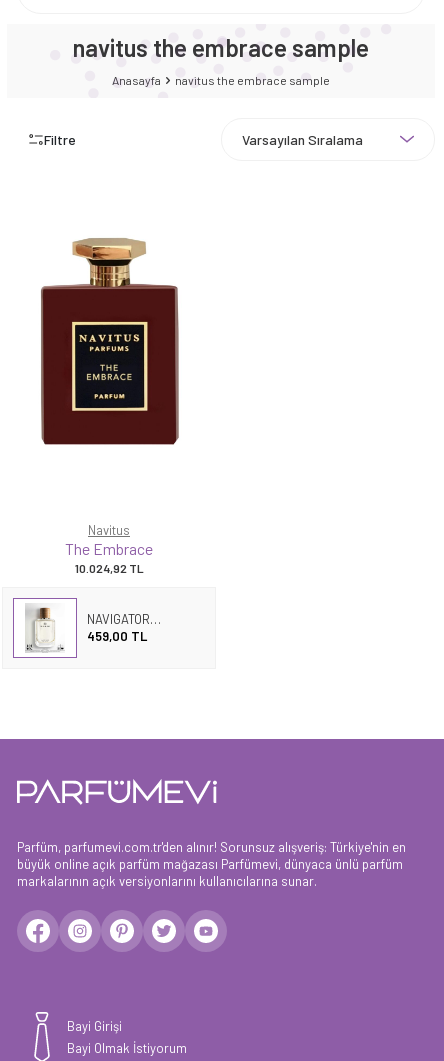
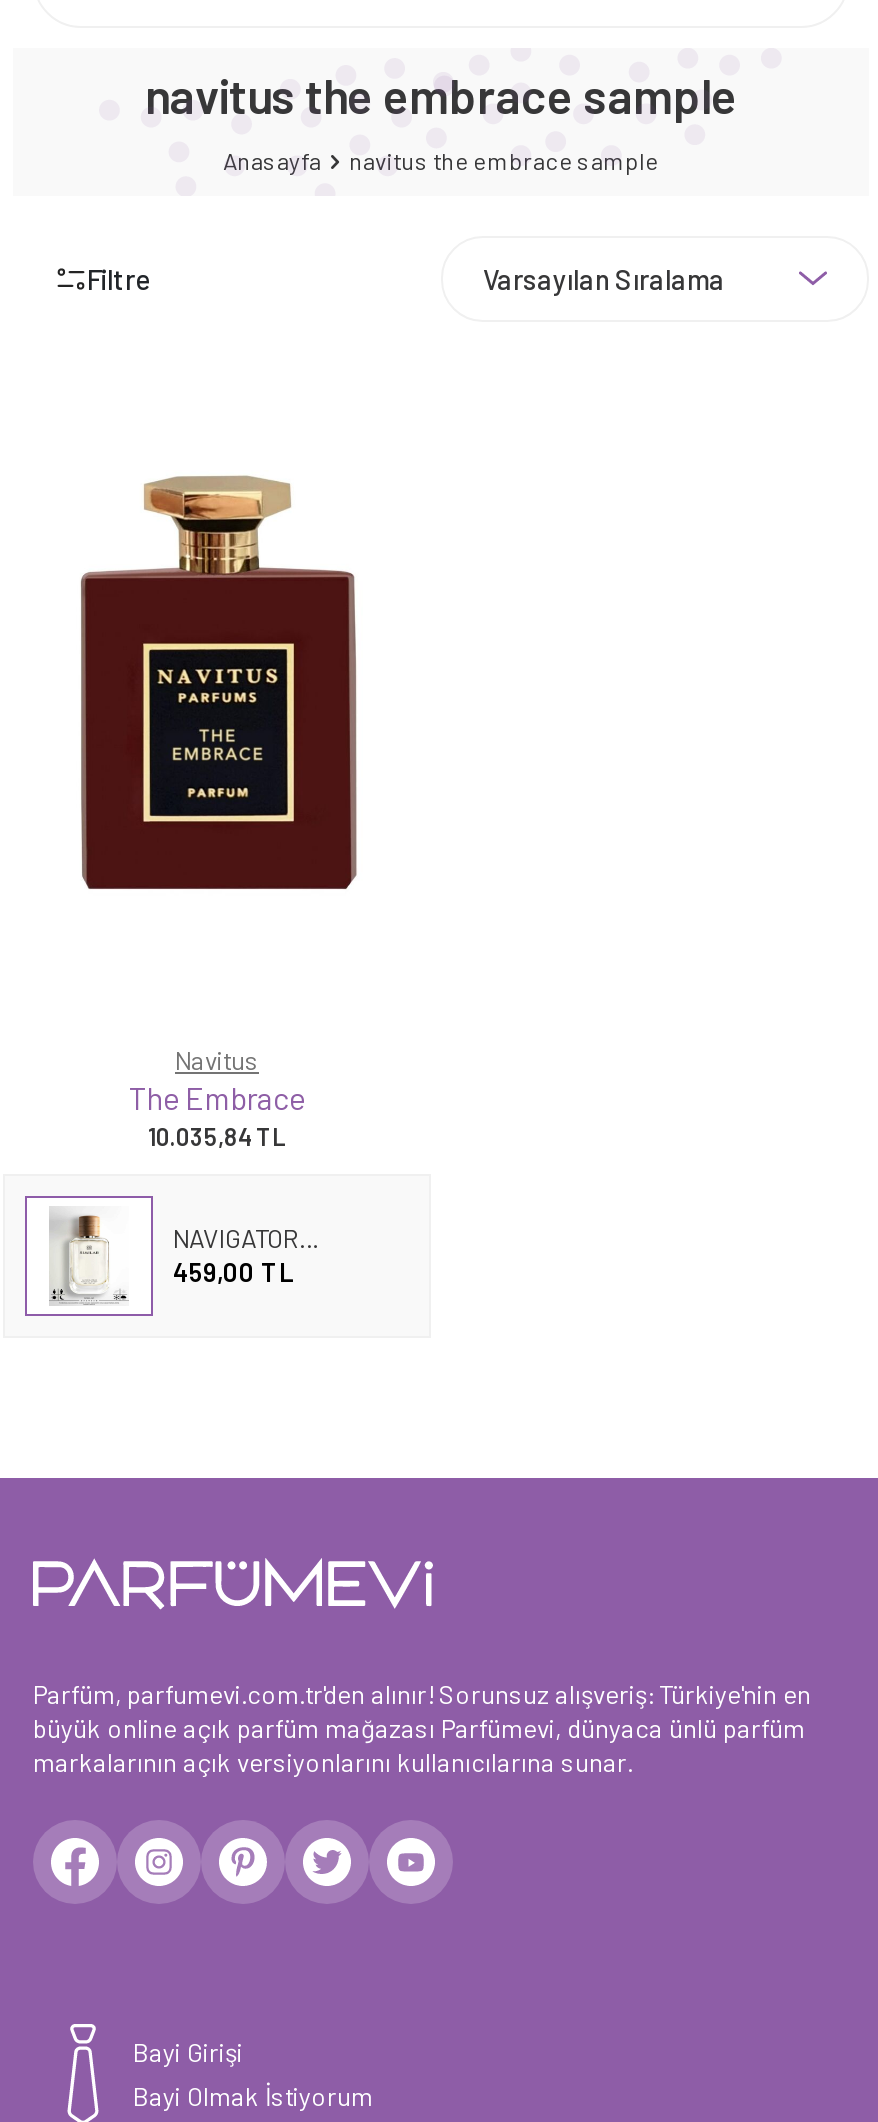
[74,561,143,575] 10.024,92 TL -> [148,1122,286,1150] 10.035,84 TL

